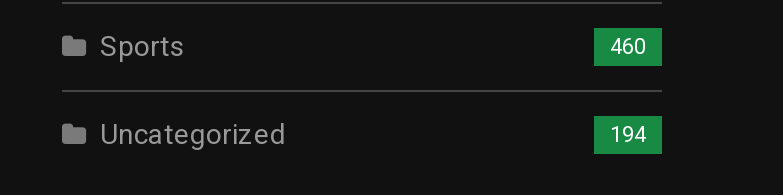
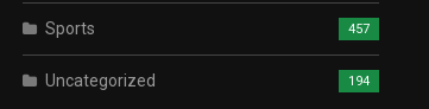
[610,34,646,60] 460 -> [348,21,370,37] 457

